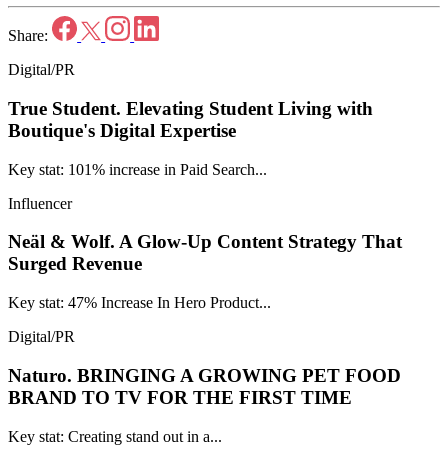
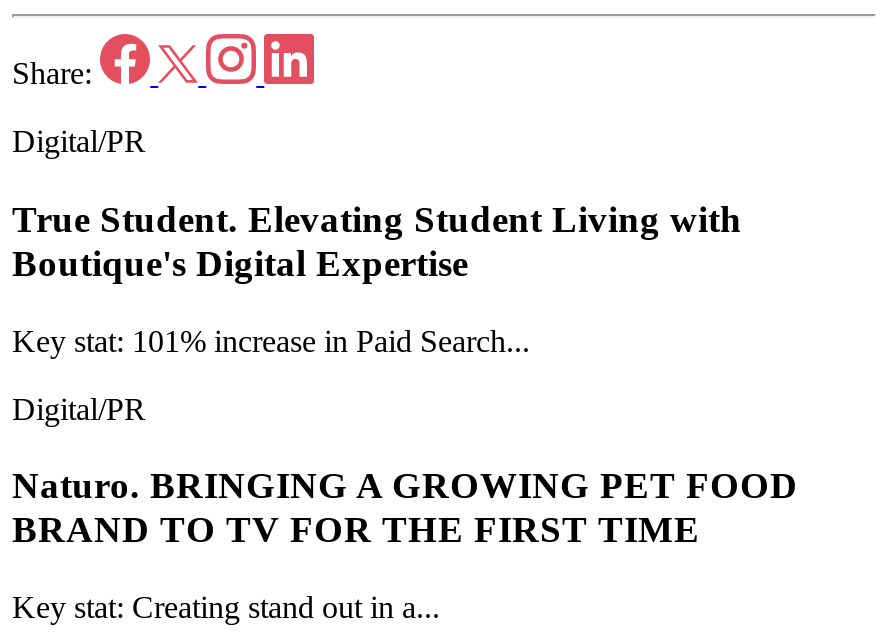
[8,195,402,311] Influencer | Neäl & Wolf. A Glow-Up Content Strategy That | Surged Revenue | Key stat: 47% Increase In Hero Product... -> none

